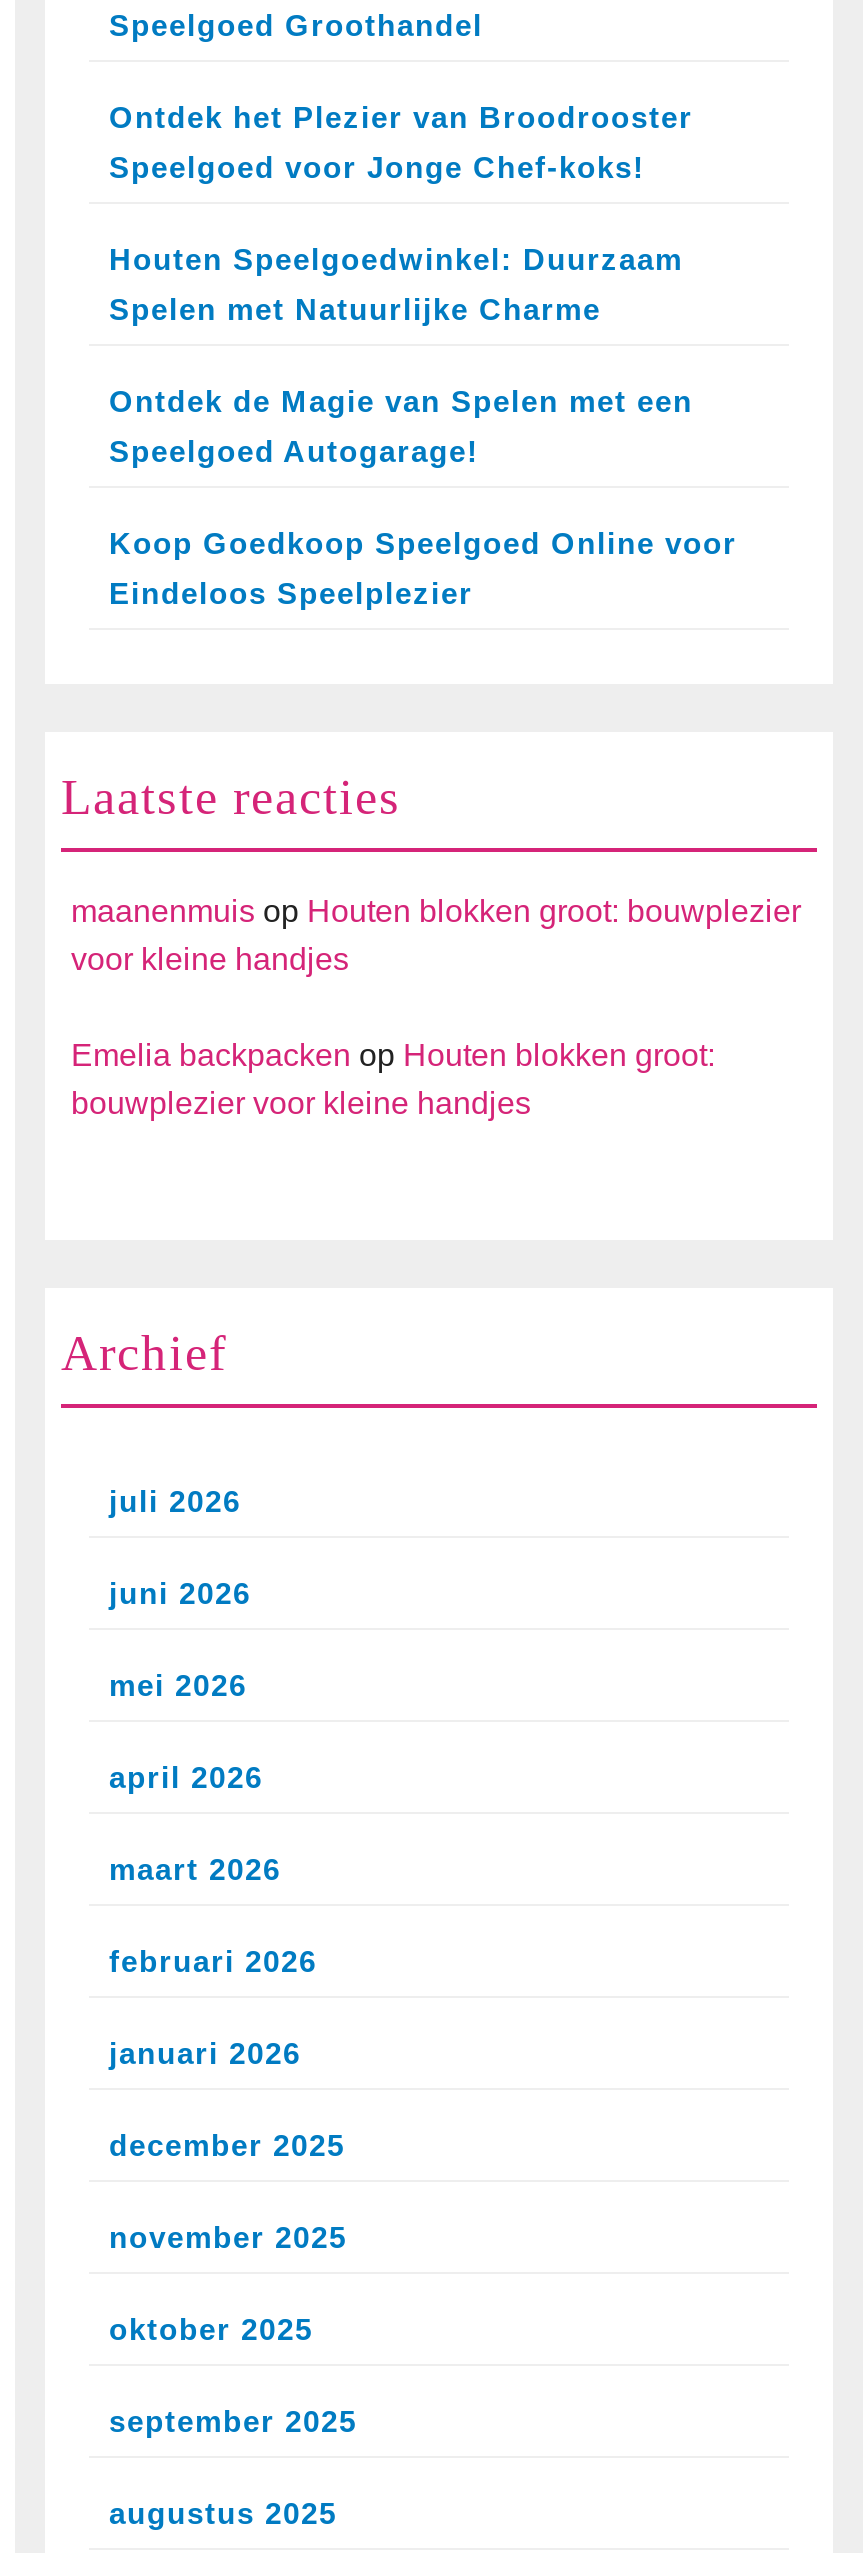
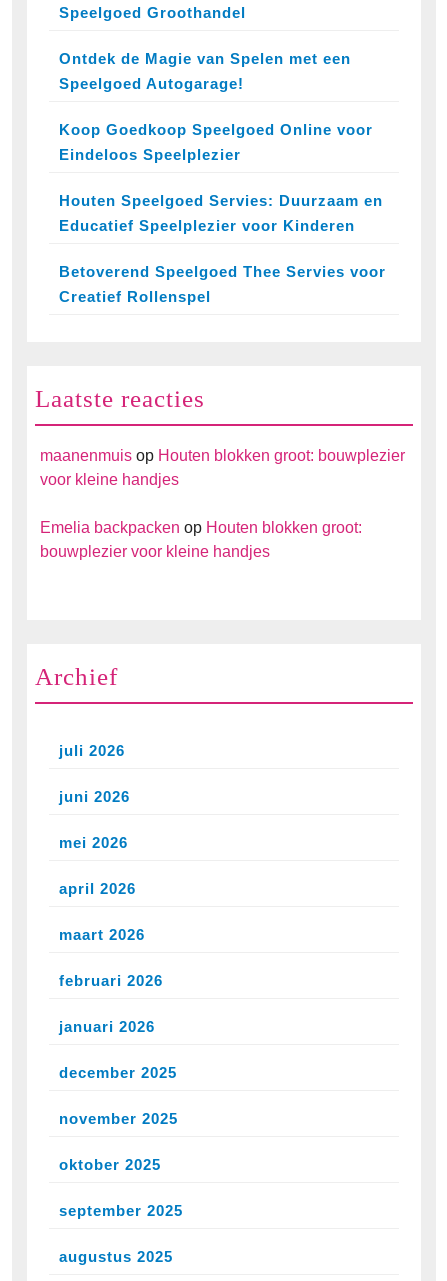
[109,100,693,326] Ontdek het Plezier van Broodrooster | Speelgoed voor Jonge Chef-koks! | Houten Speelgoedwinkel: Duurzaam | Spelen met Natuurlijke Charme -> none
moved [109,384,737,610] -> [59,50,373,163]: Ontdek de Magie van Spelen met een | Speelgoed Autogarage! | Koop Goedkoop Speelgoed Online voor | Eindeloos Speelplezier
none -> [59,192,386,305] Houten Speelgoed Servies: Duurzaam en | Educatief Speelplezier voor Kinderen | Betoverend Speelgoed Thee Servies voor | Creatief Rollenspel

